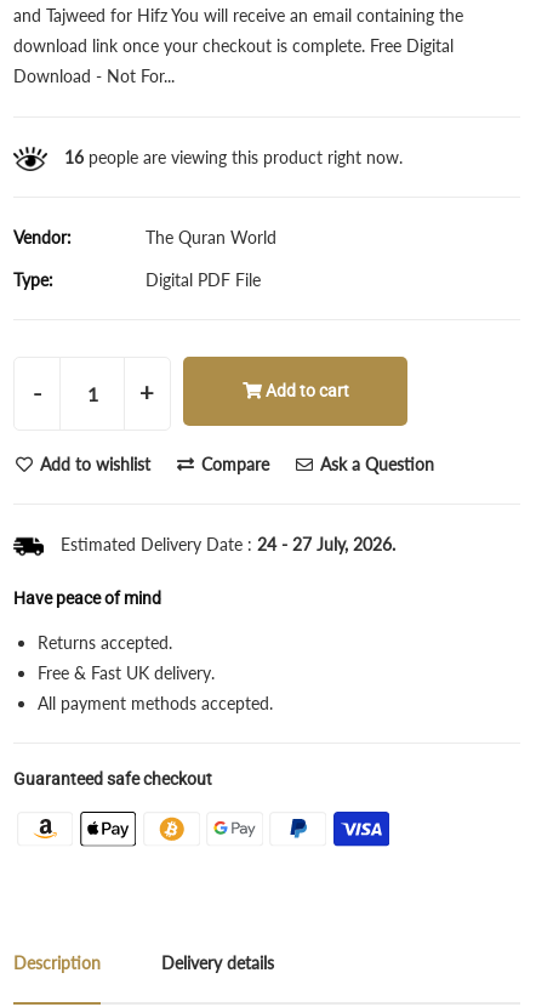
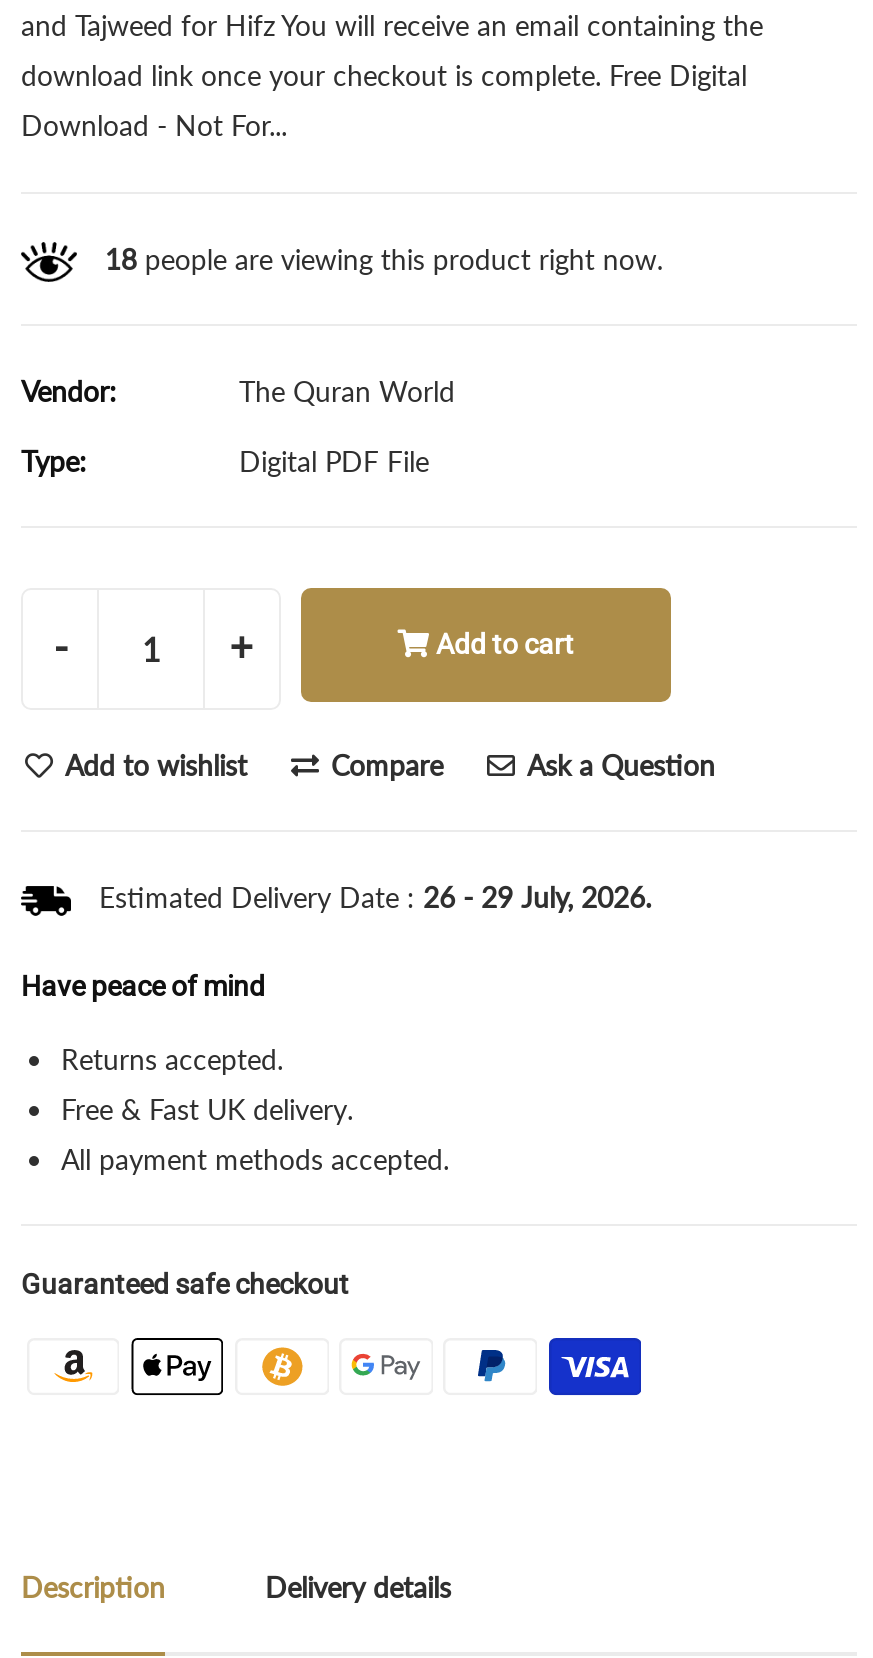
[64,147,402,167] 16 people are viewing this product right now. -> [105,242,663,276] 18 people are viewing this product right now.
[56,534,395,554] Estimated Delivery Date : 24 - 27 July, 2026. -> [91,880,651,914] Estimated Delivery Date : 26 - 29 July, 2026.

